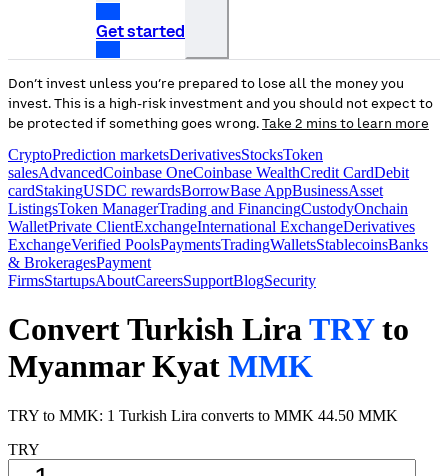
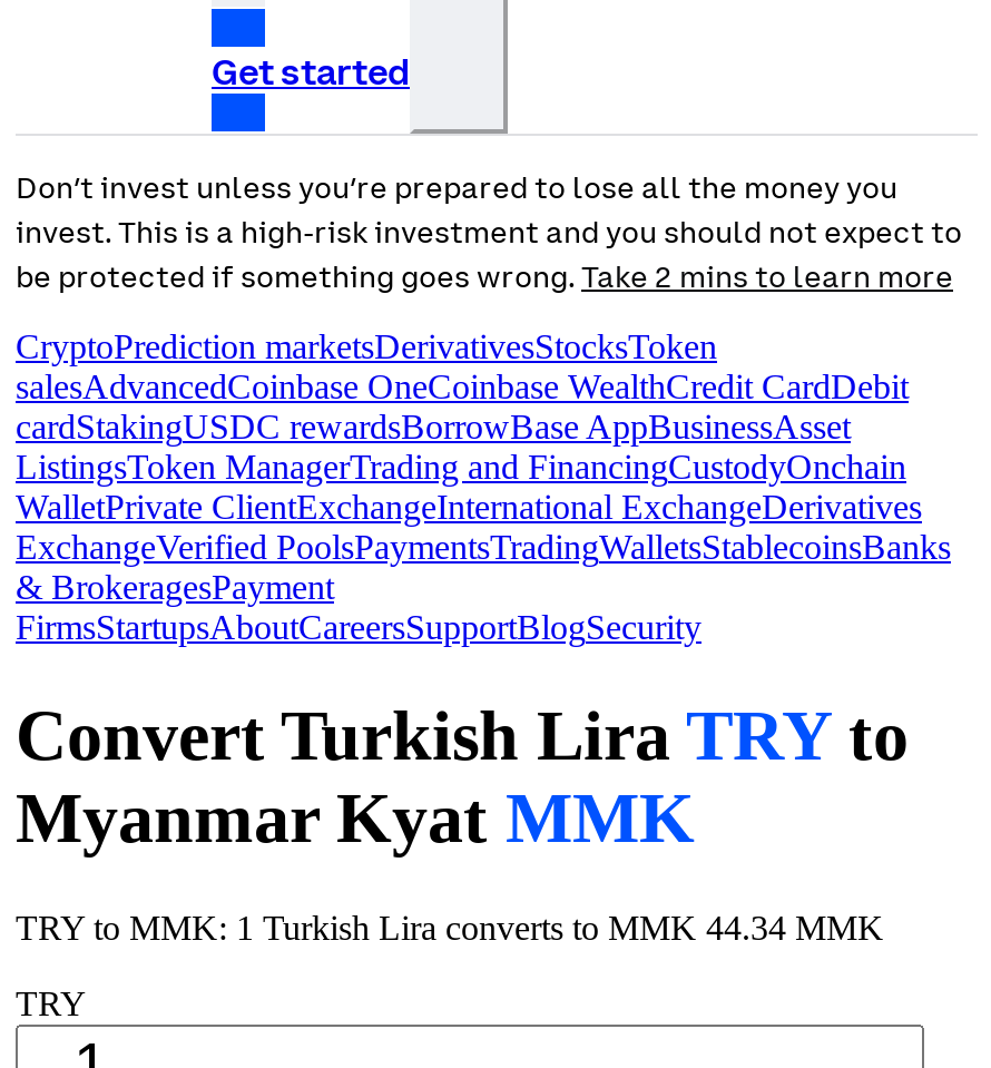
[8,407,398,424] TRY to MMK: 1 Turkish Lira converts to MMK 44.50 MMK -> [16,909,884,946] TRY to MMK: 1 Turkish Lira converts to MMK 44.34 MMK

